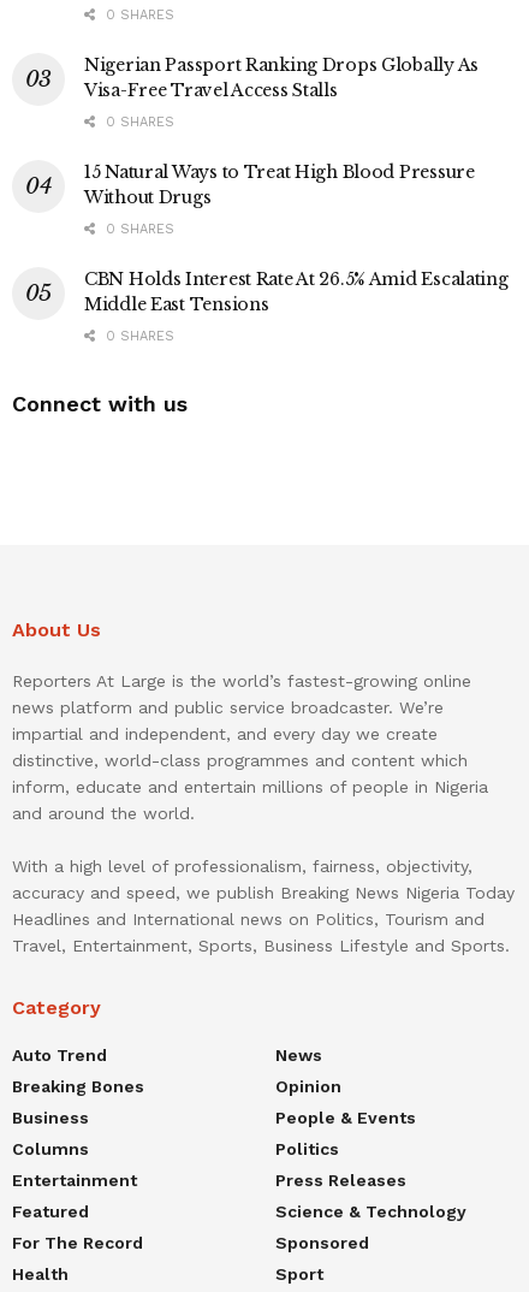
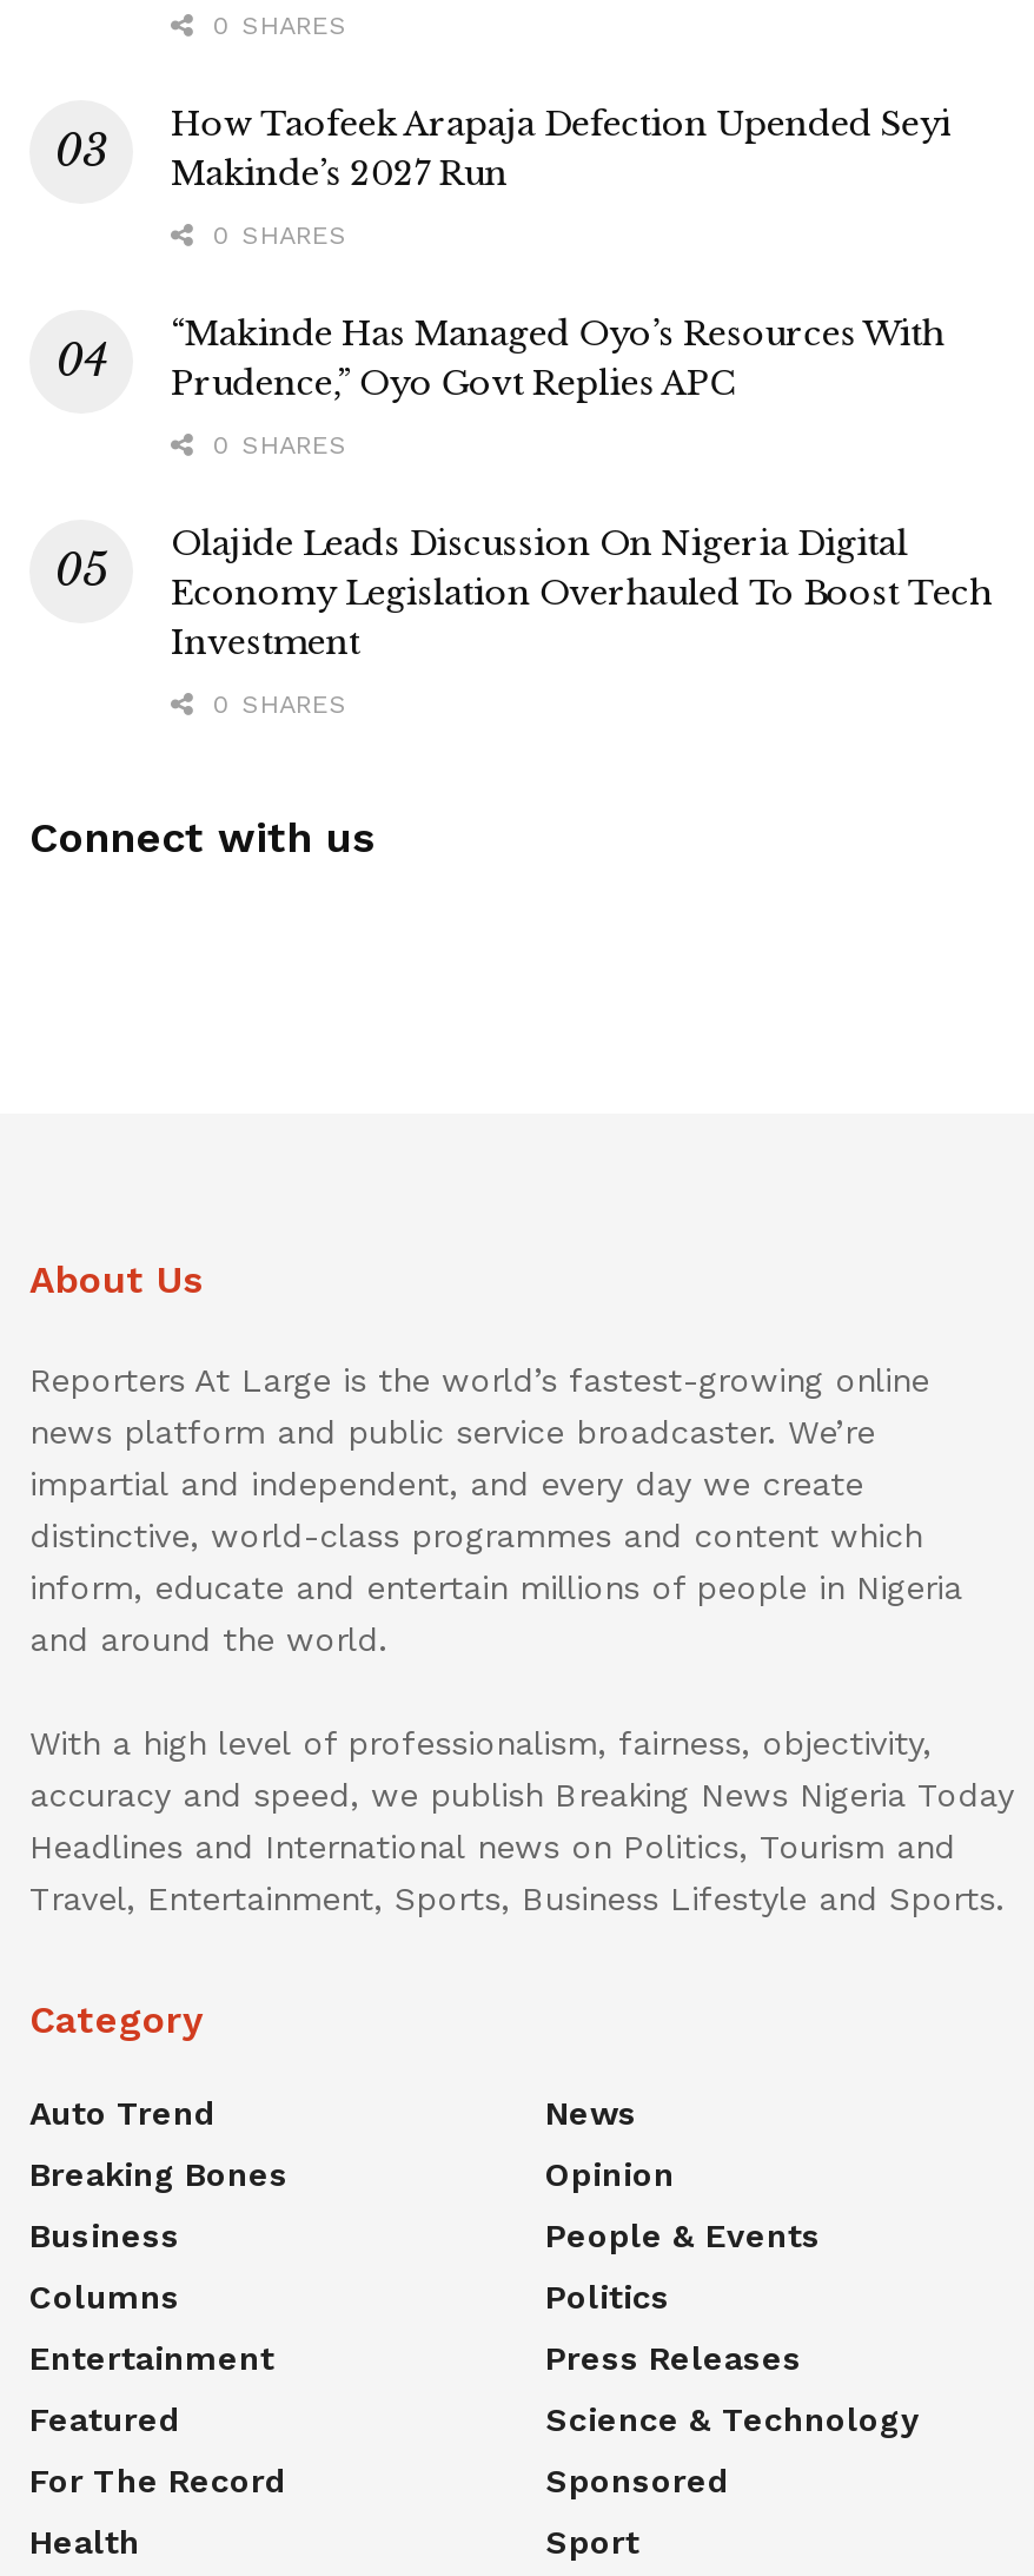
[84,55,479,102] Nigerian Passport Ranking Drops Globally As | Visa-Free Travel Access Stalls -> [171,103,951,195] How Taofeek Arapaja Defection Upended Seyi | Makinde’s 2027 Run
[84,162,475,209] 15 Natural Ways to Treat High Blood Pressure | Without Drugs -> [171,313,944,405] “Makinde Has Managed Oyo’s Resources With | Prudence,” Oyo Govt Replies APC
[84,269,508,316] CBN Holds Interest Rate At 26.5% Amid Escalating | Middle East Tensions -> [171,523,992,664] Olajide Leads Discussion On Nigeria Digital | Economy Legislation Overhauled To Boost Tech | Investment

